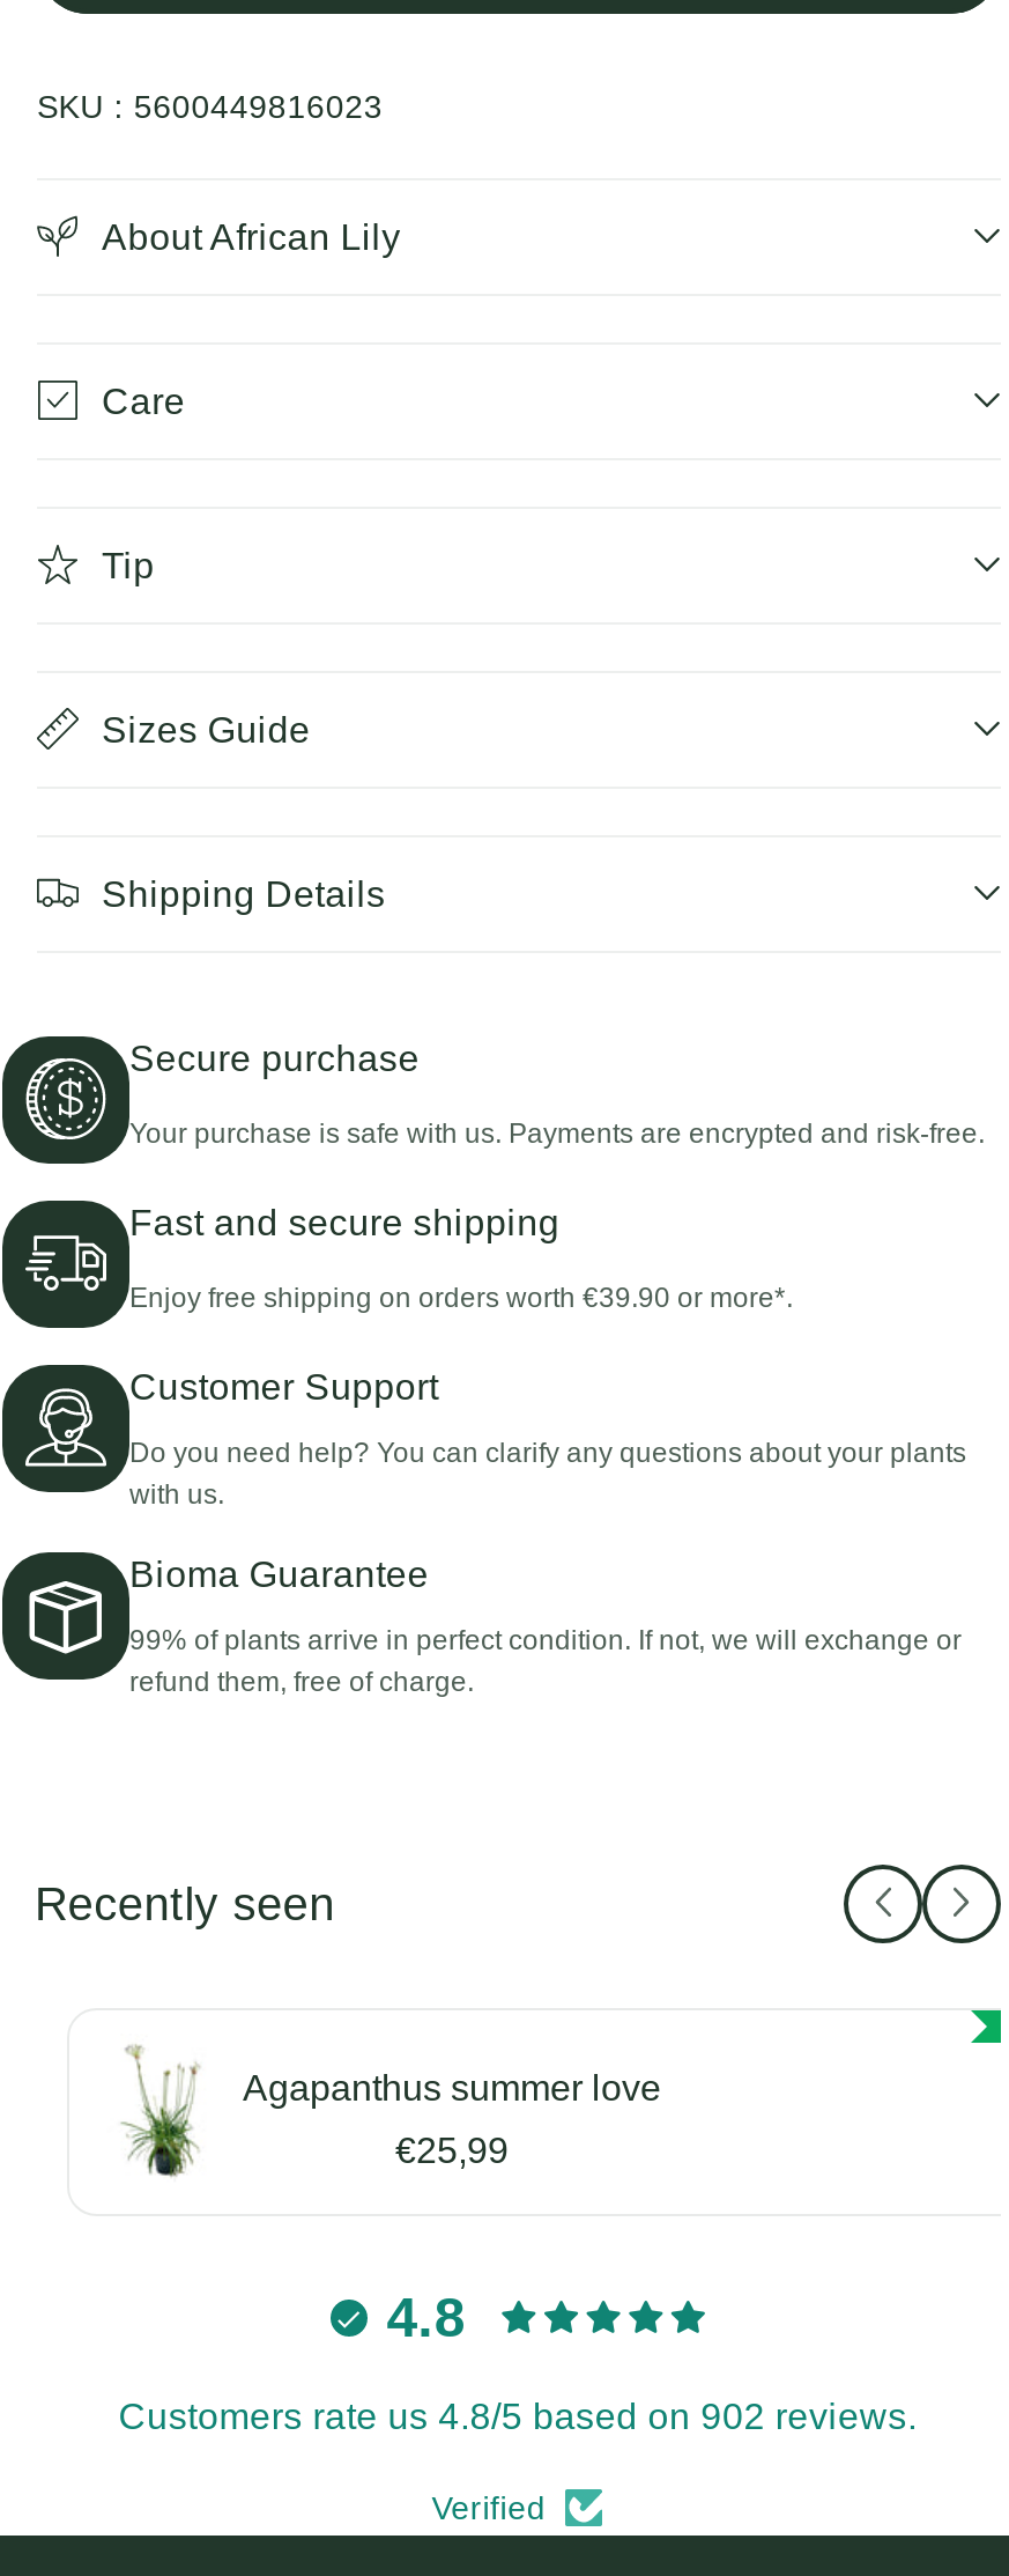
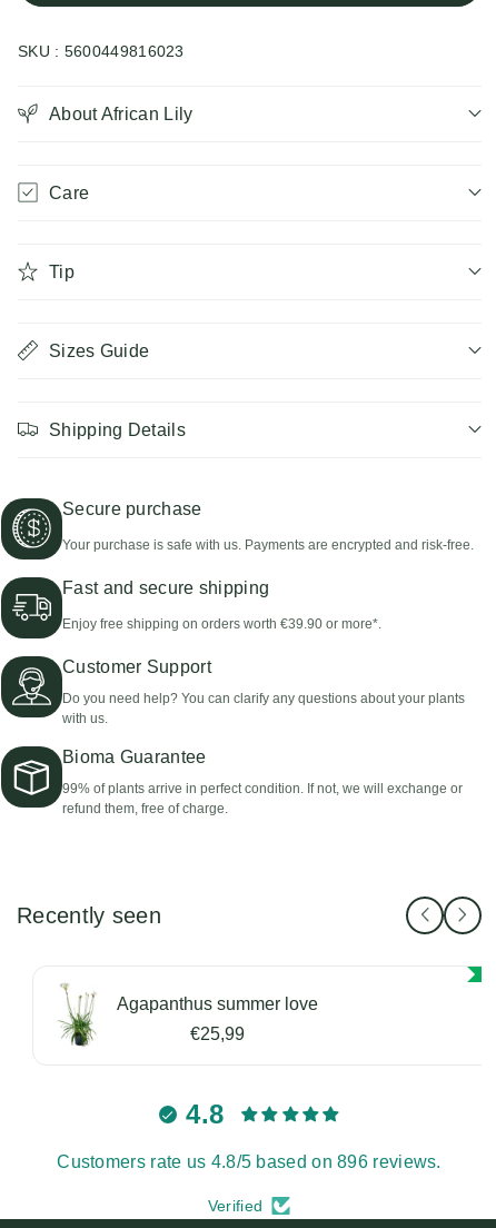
[118,2396,917,2435] Customers rate us 4.8/5 based on 902 reviews. -> [57,1152,441,1171] Customers rate us 4.8/5 based on 896 reviews.

